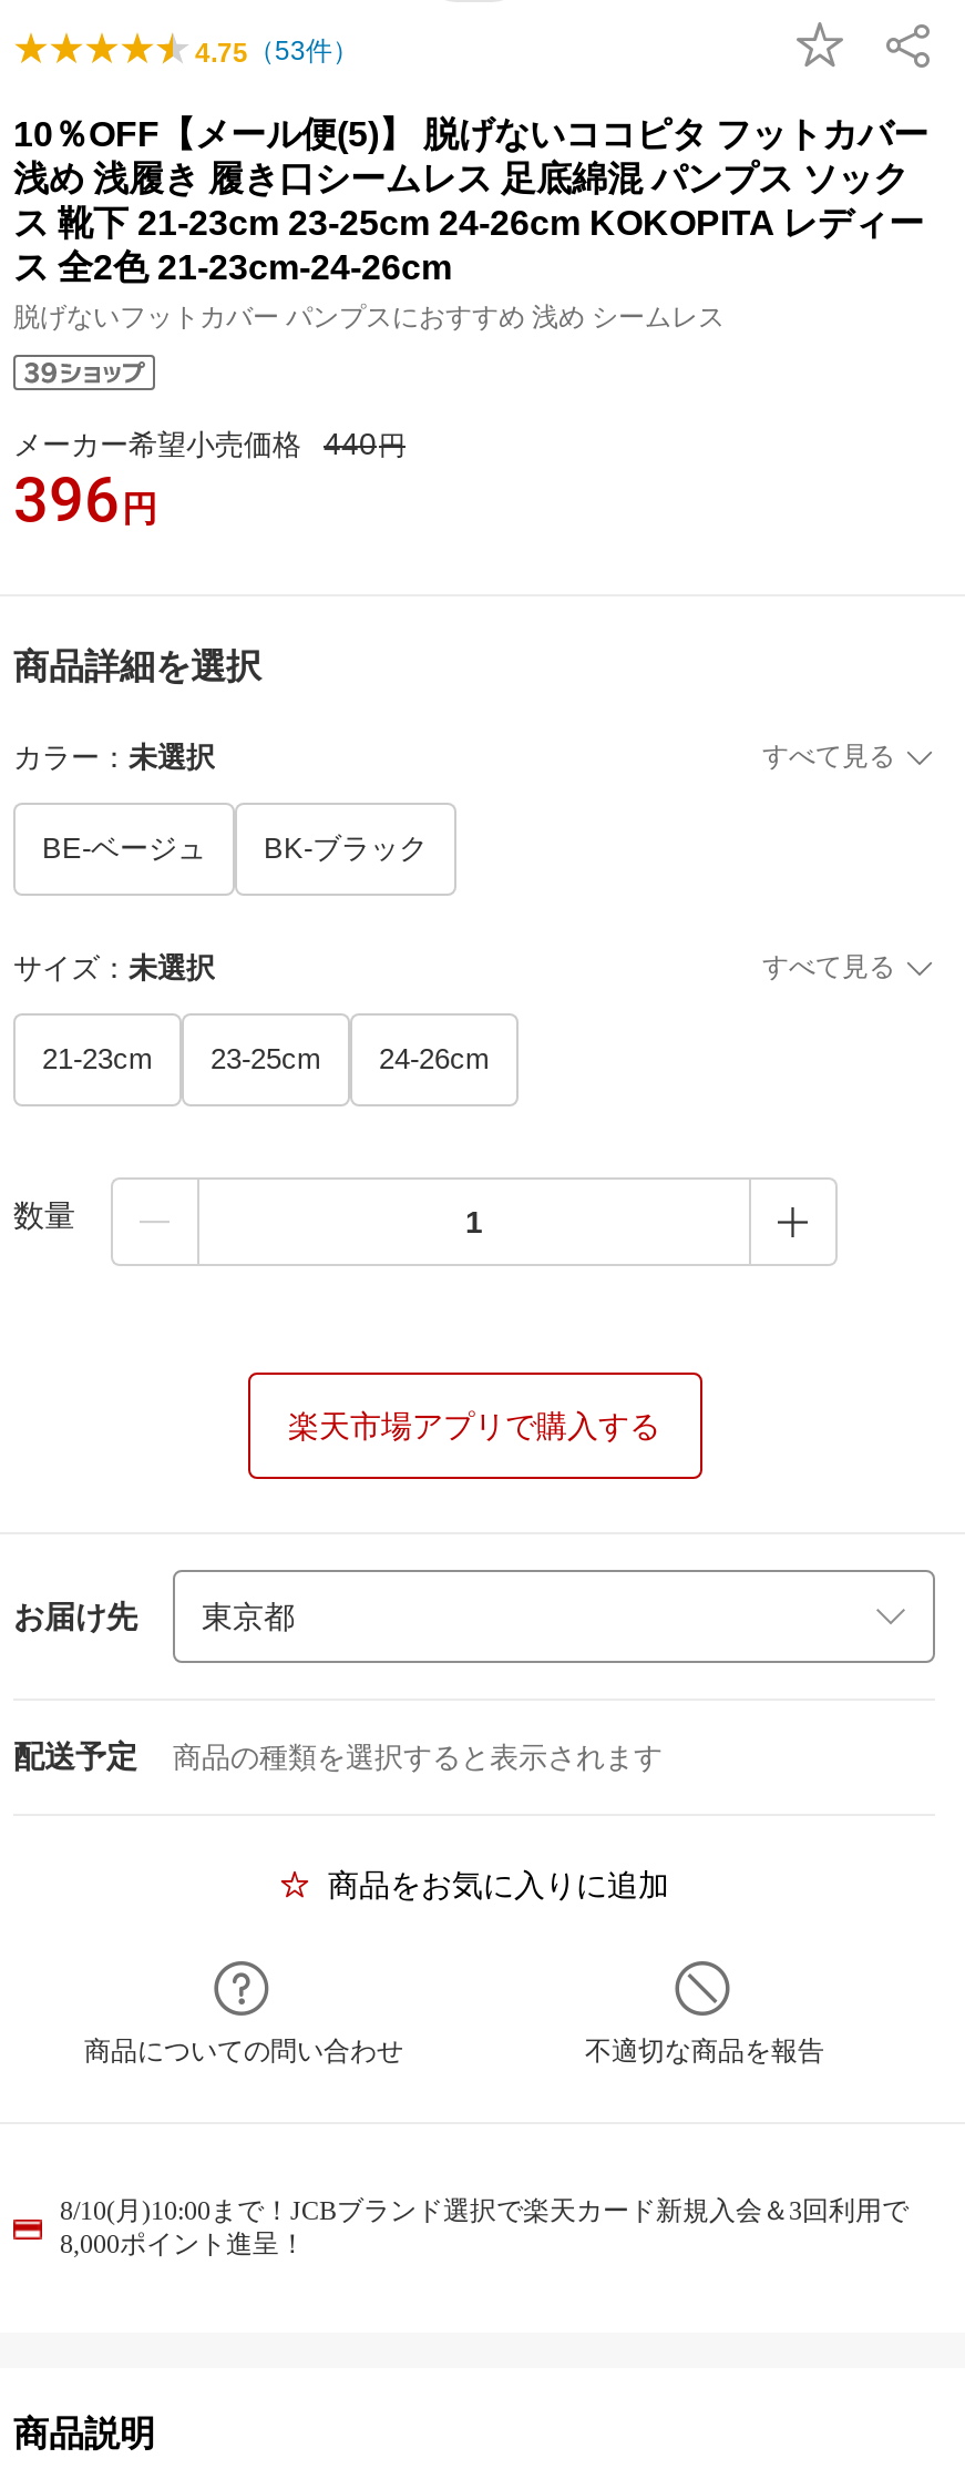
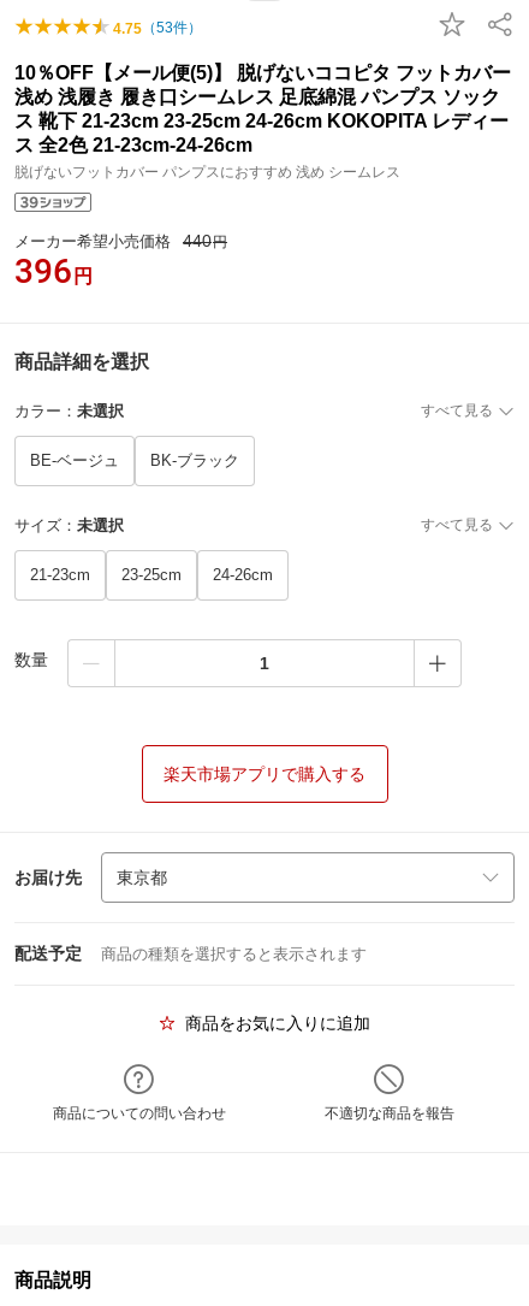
[60,2195,908,2259] 8/10(月)10:00まで！JCBブランド選択で楽天カード新規入会＆3回利用で | 8,000ポイント進呈！ -> none

